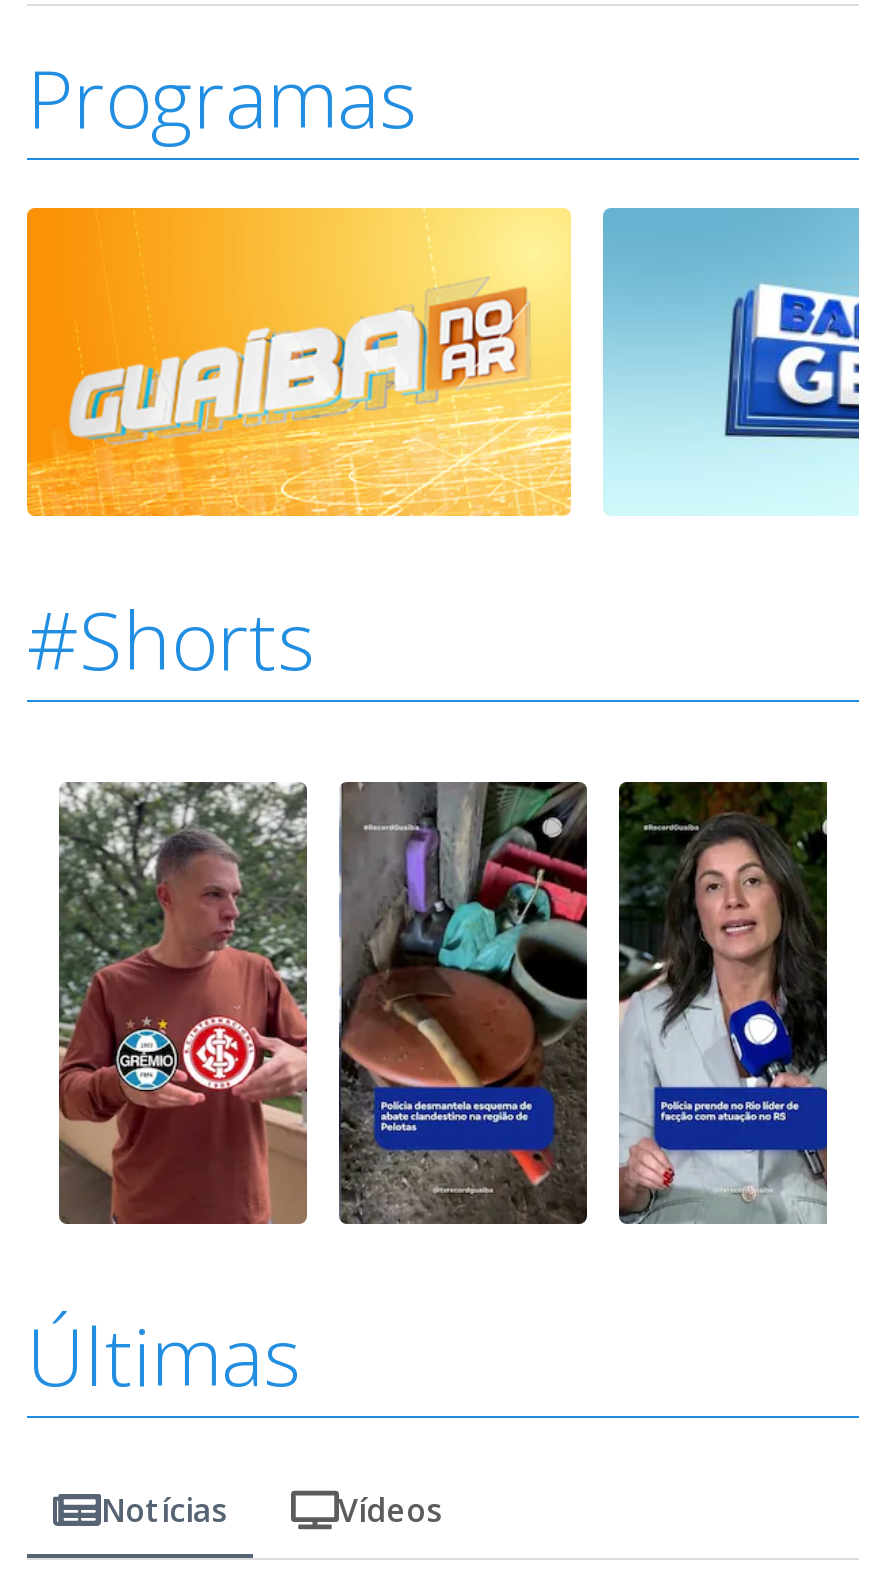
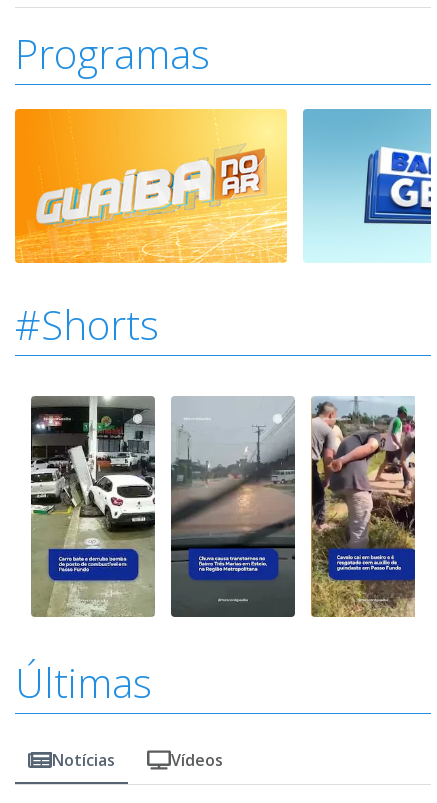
[57,780,309,1226] [image] -> [30,395,156,617] [image]
[339,780,589,1224] [image] -> [170,396,296,616] [image]
[617,780,829,1224] [image] -> [310,396,416,618] [image]

